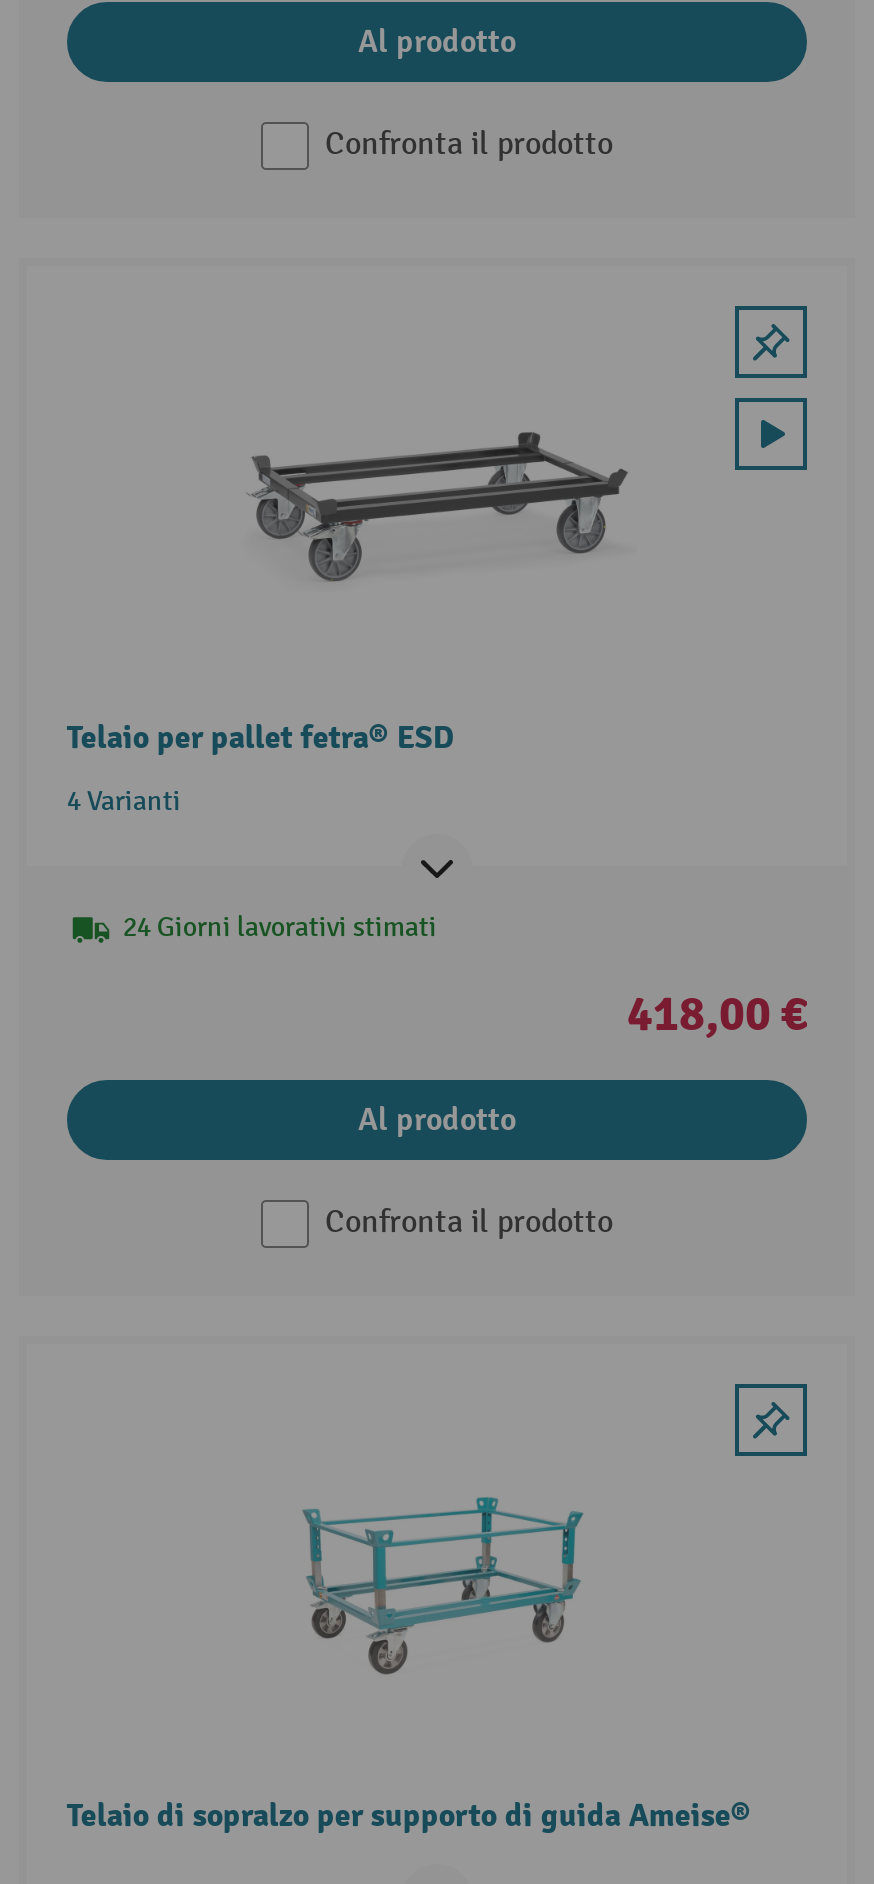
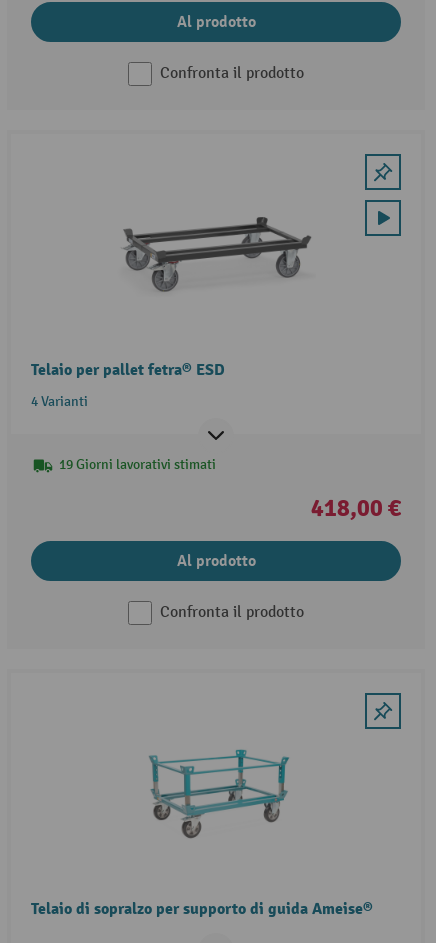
[123,910,437,944] 24 Giorni lavorativi stimati -> [59,456,216,473] 19 Giorni lavorativi stimati

